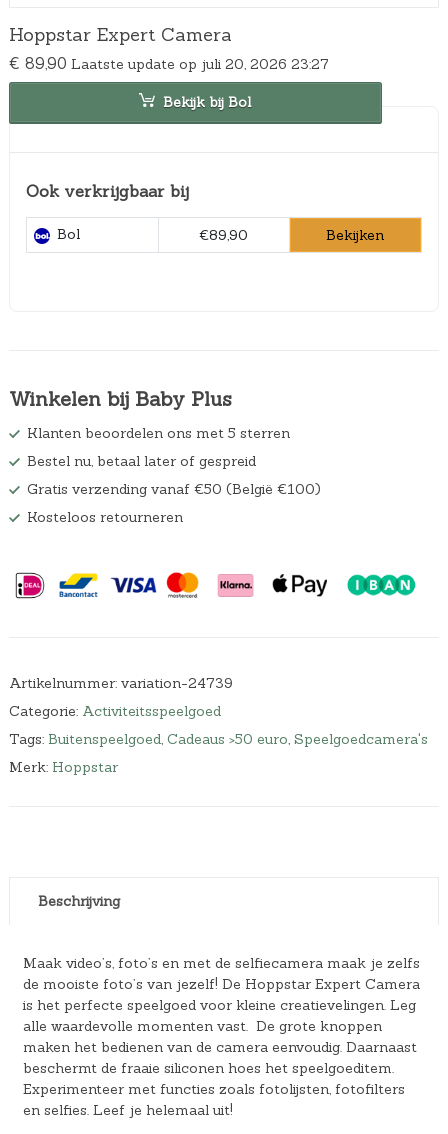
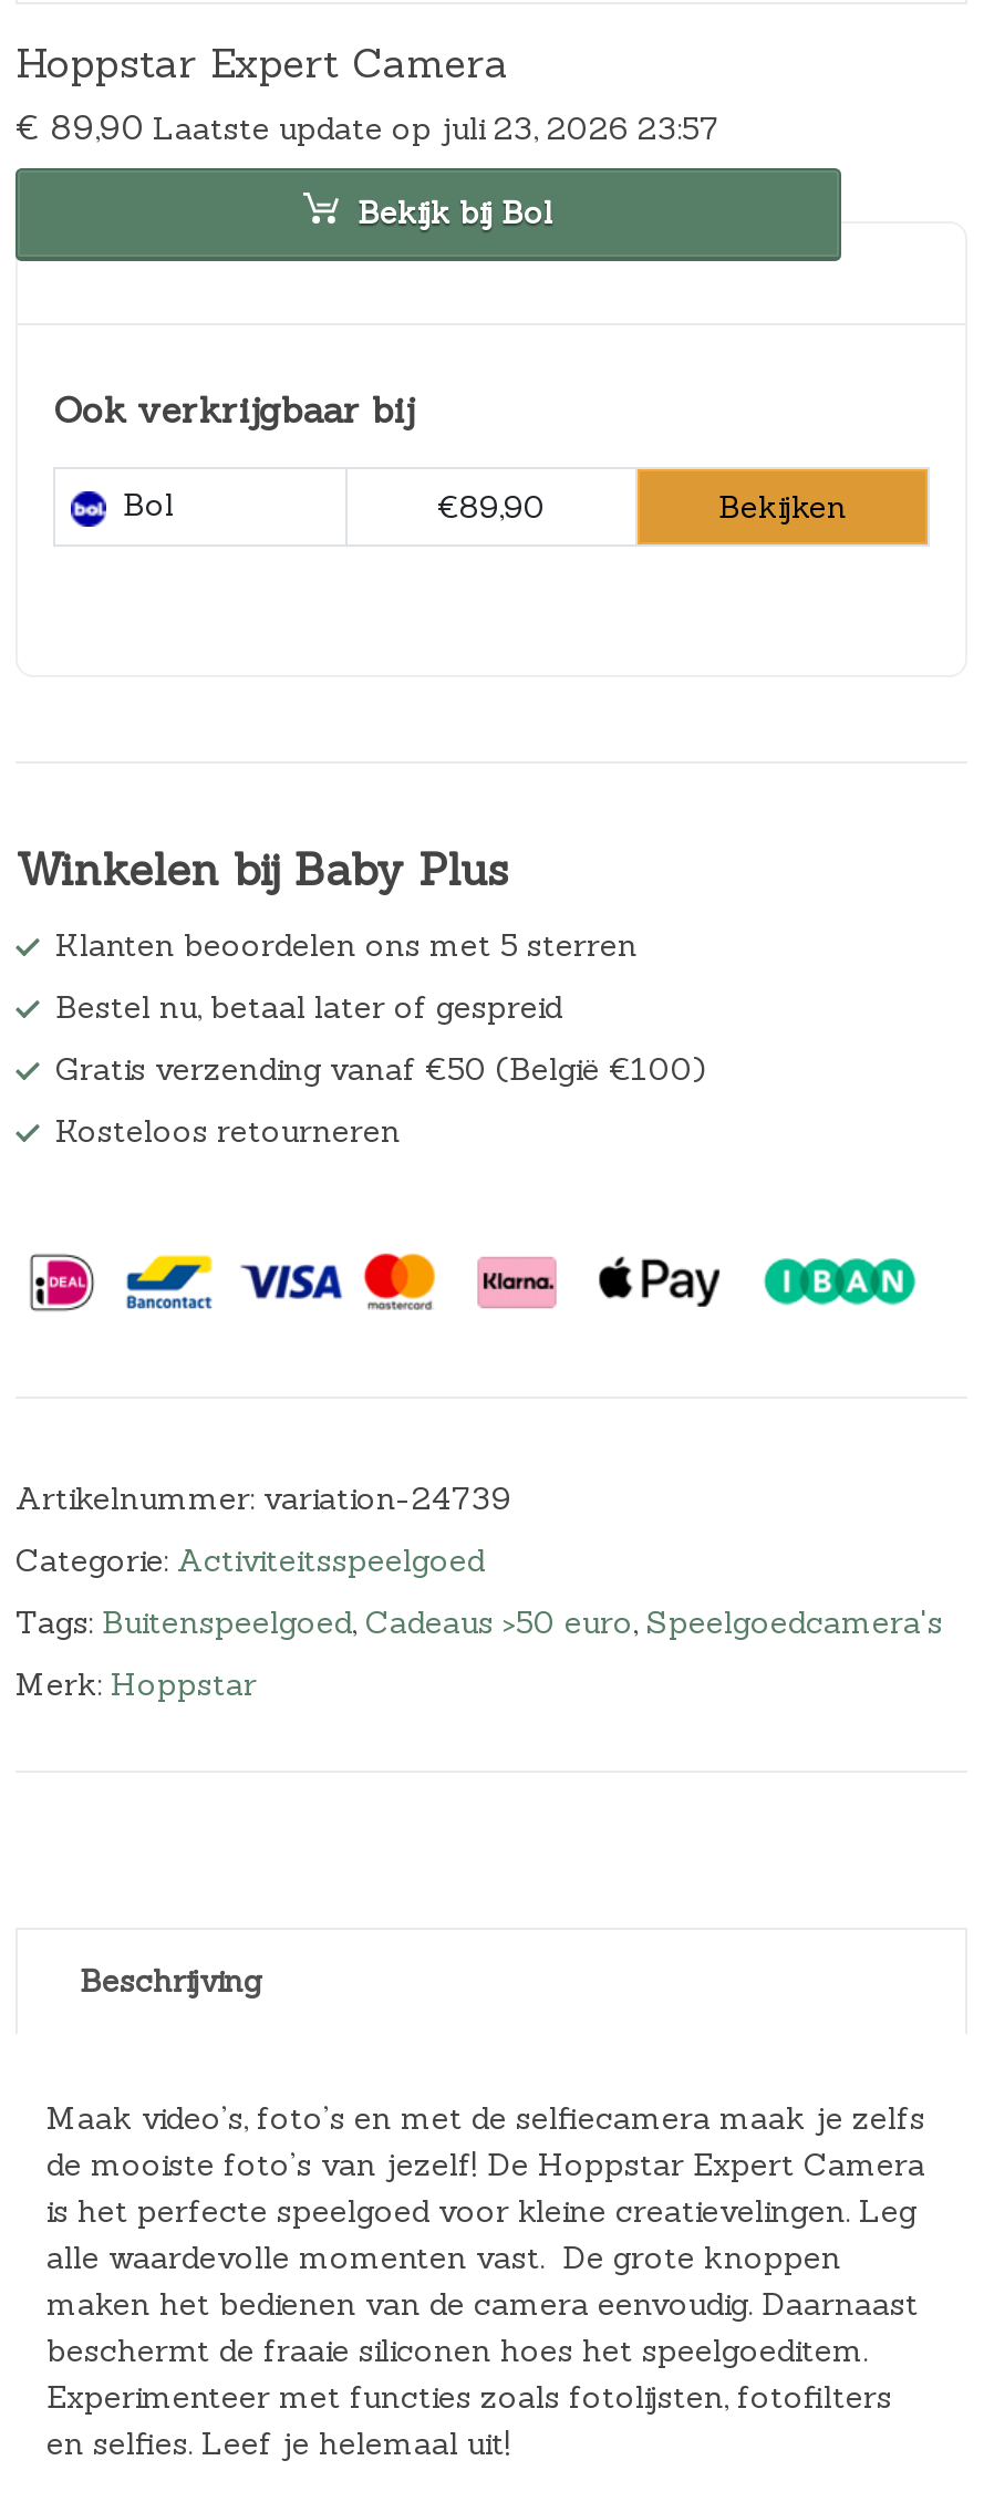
[9,54,329,73] € 89,90 Laatste update op juli 20, 2026 23:27 -> [15,106,719,148] € 89,90 Laatste update op juli 23, 2026 23:57

